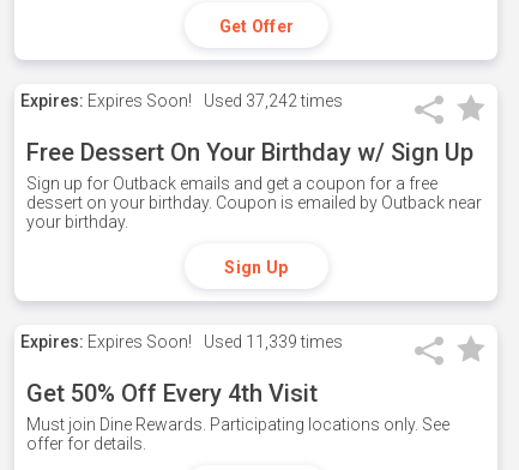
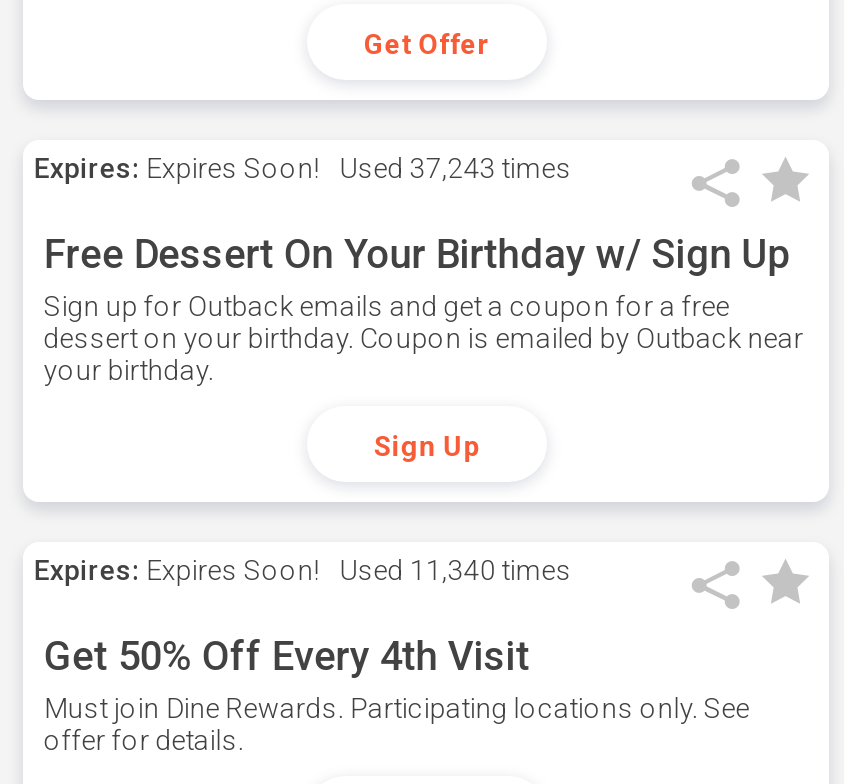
[21,91,343,110] Expires: Expires Soon! Used 37,242 times -> [34,152,572,184] Expires: Expires Soon! Used 37,243 times
[21,332,343,351] Expires: Expires Soon! Used 11,339 times -> [34,554,572,586] Expires: Expires Soon! Used 11,340 times

